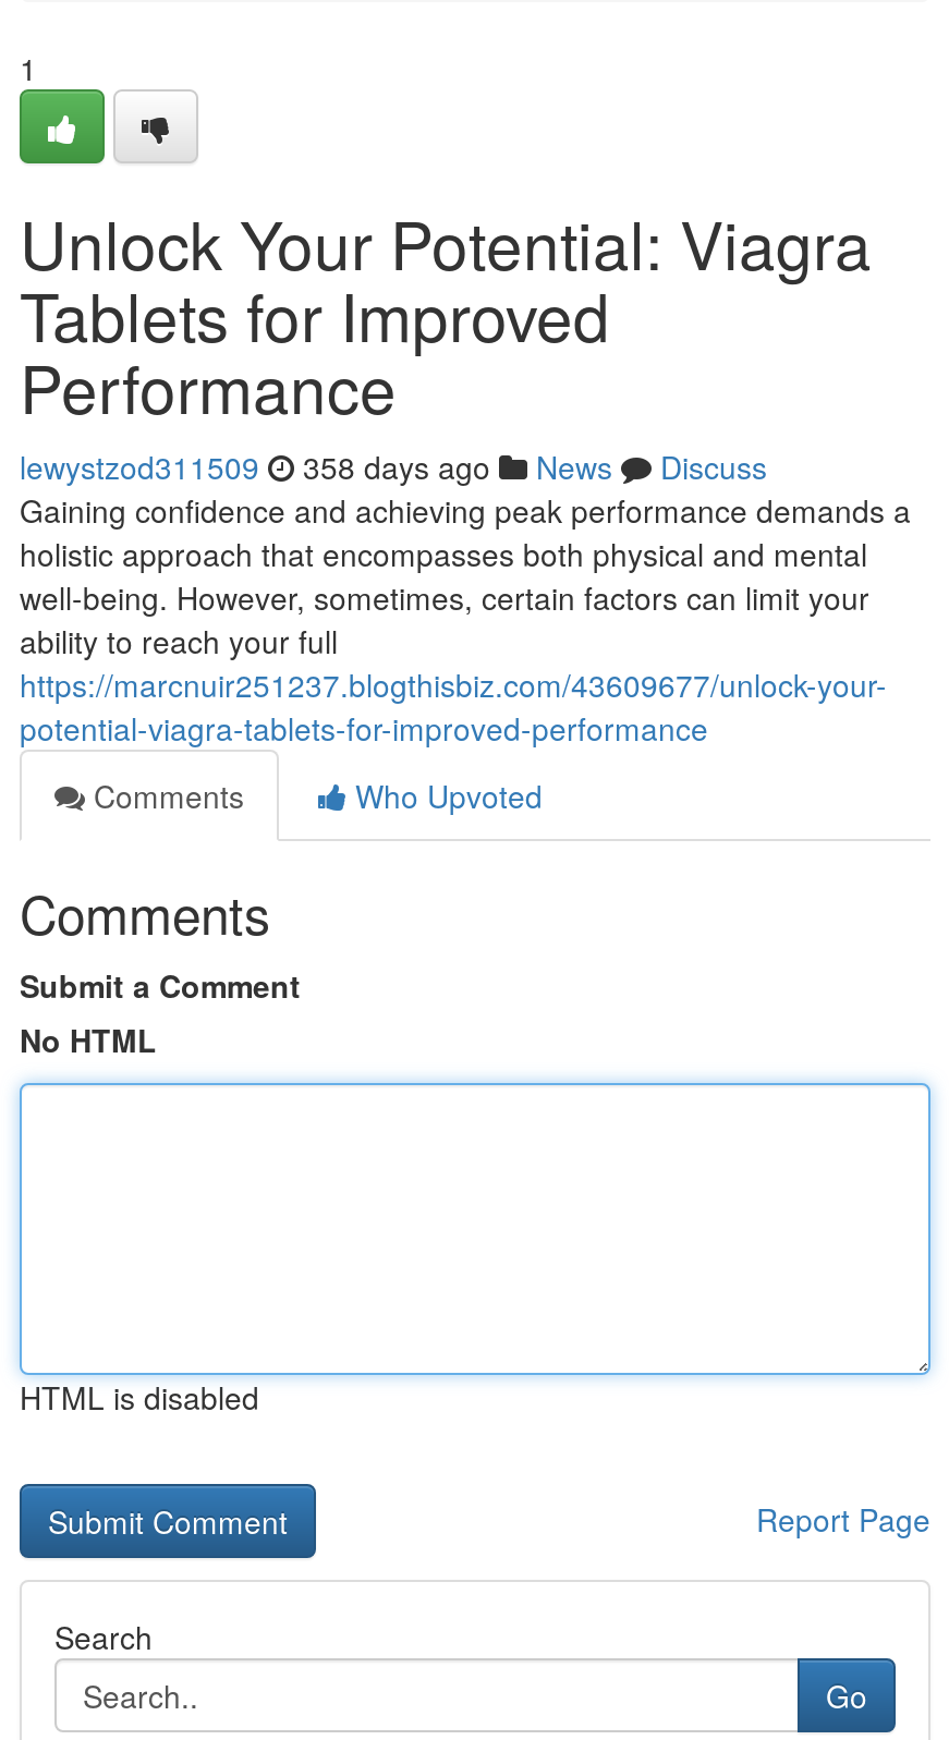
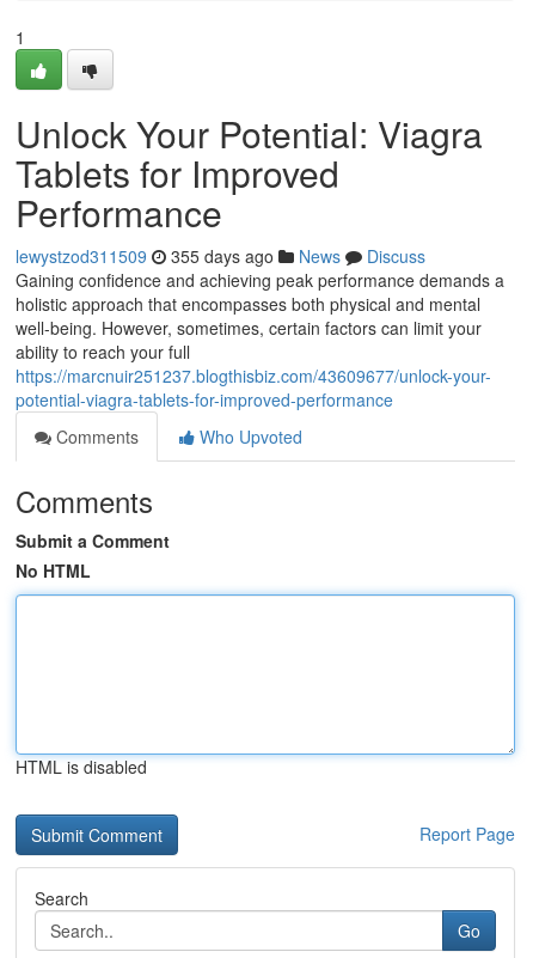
[20,445,767,488] lewystzod311509 358 days ago News Discuss -> [16,244,425,268] lewystzod311509 355 days ago News Discuss

